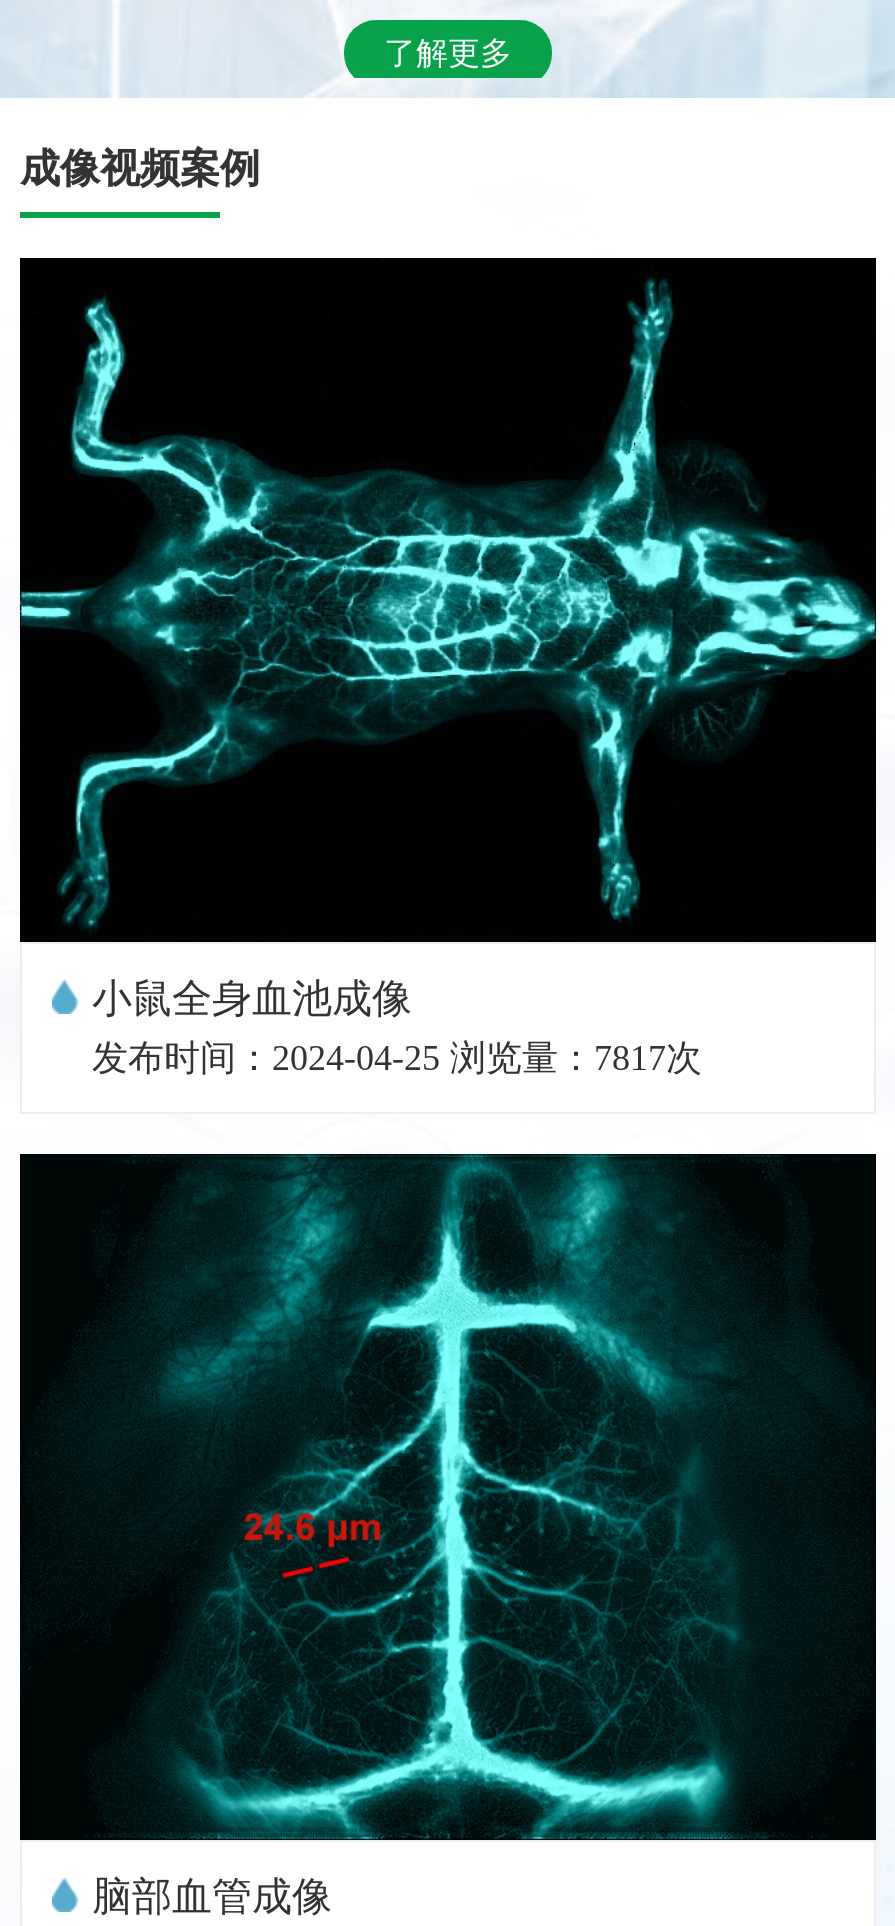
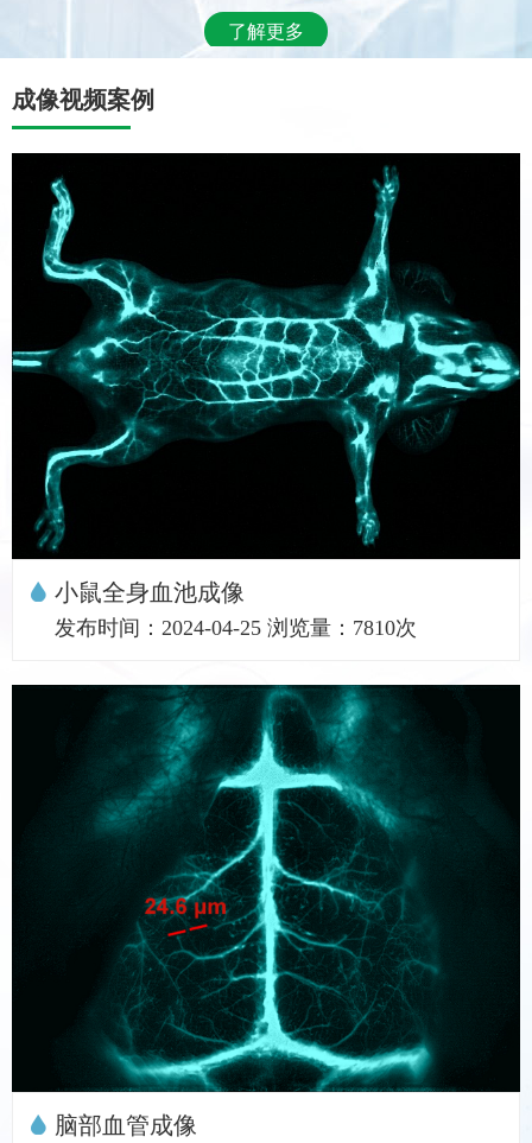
[92,1039,702,1079] 发布时间：2024-04-25 浏览量：7817次 -> [55,616,417,640] 发布时间：2024-04-25 浏览量：7810次

